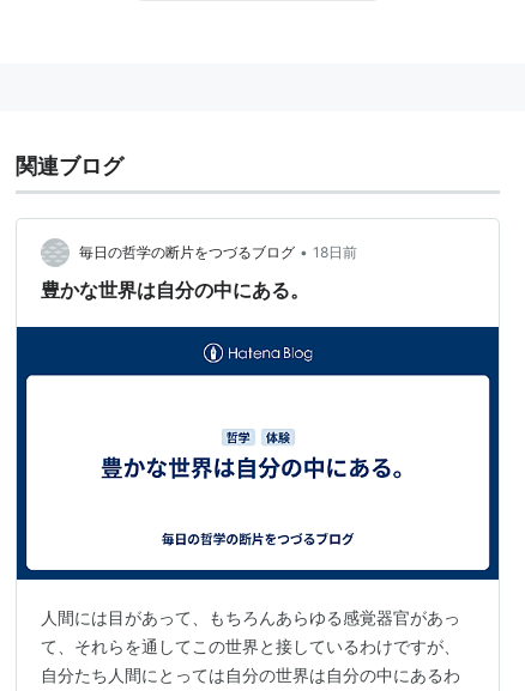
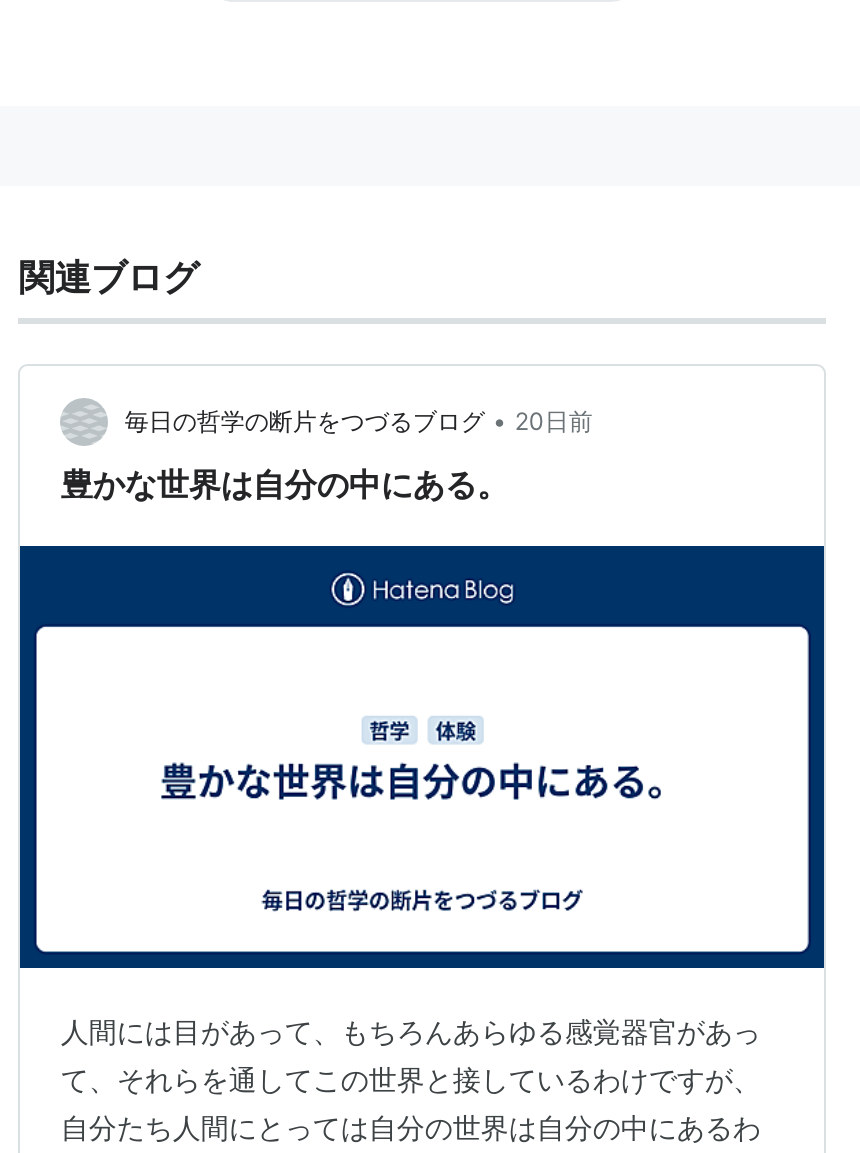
[80,243,358,262] 毎日の哲学の断片をつづるブログ • 18日前 -> [125,405,593,437] 毎日の哲学の断片をつづるブログ • 20日前

